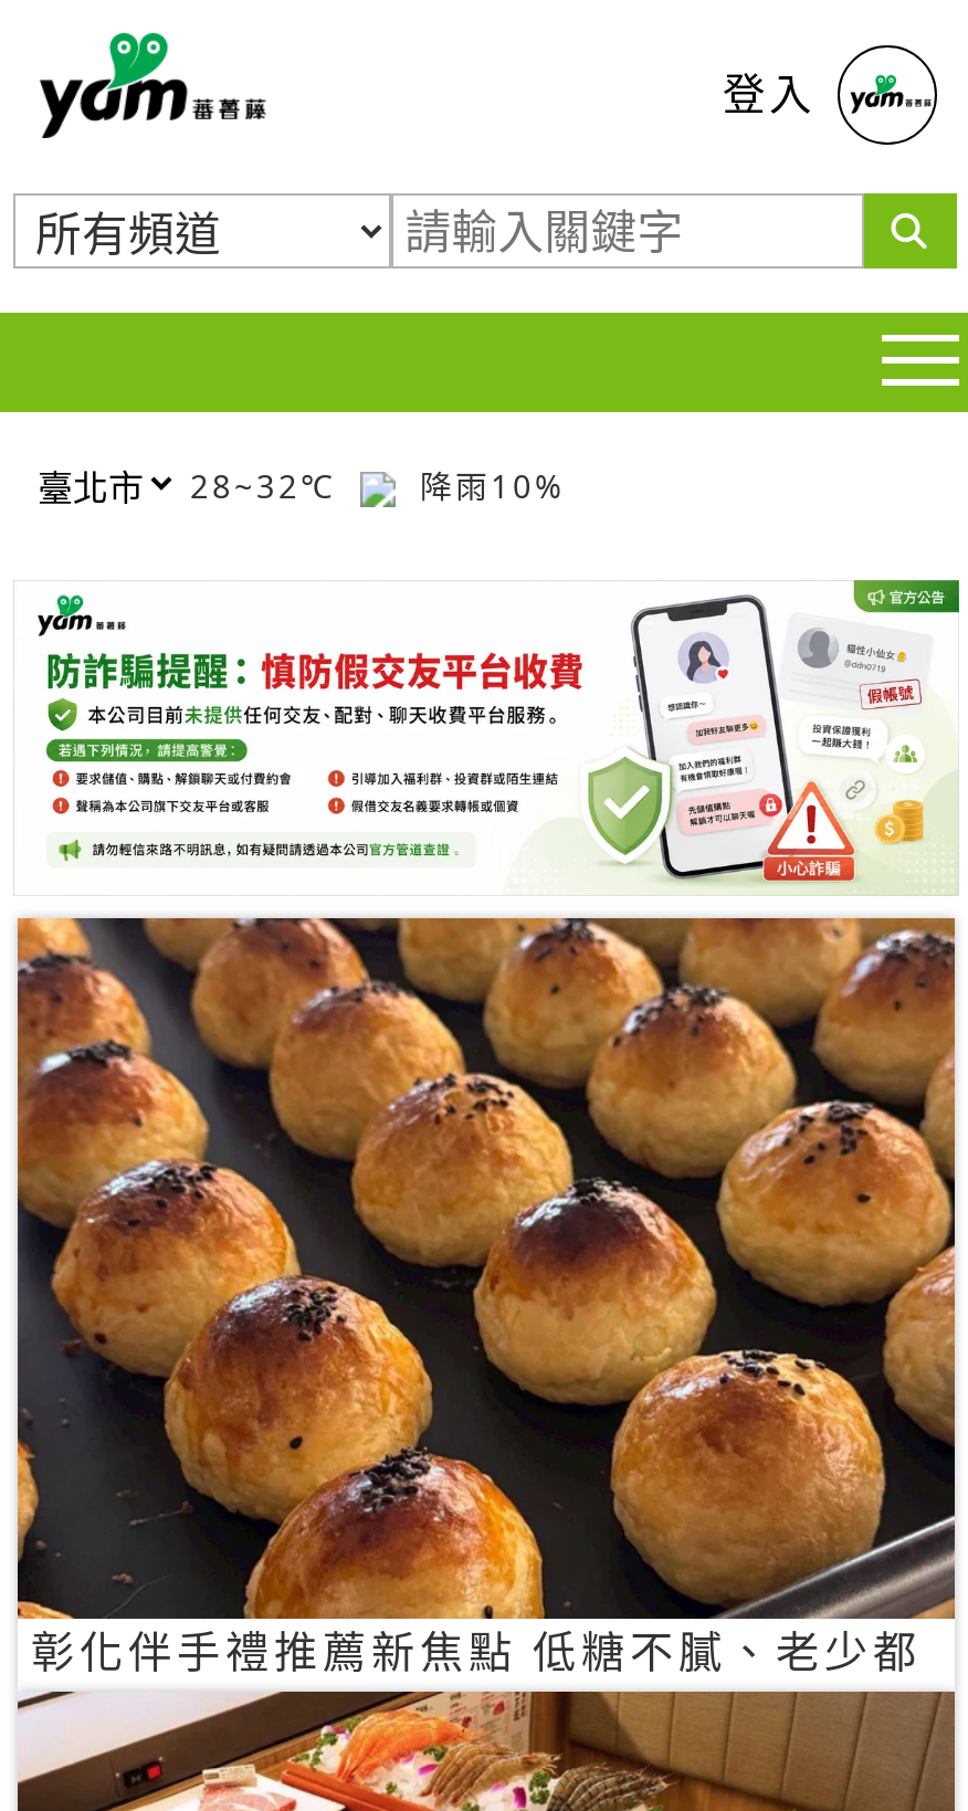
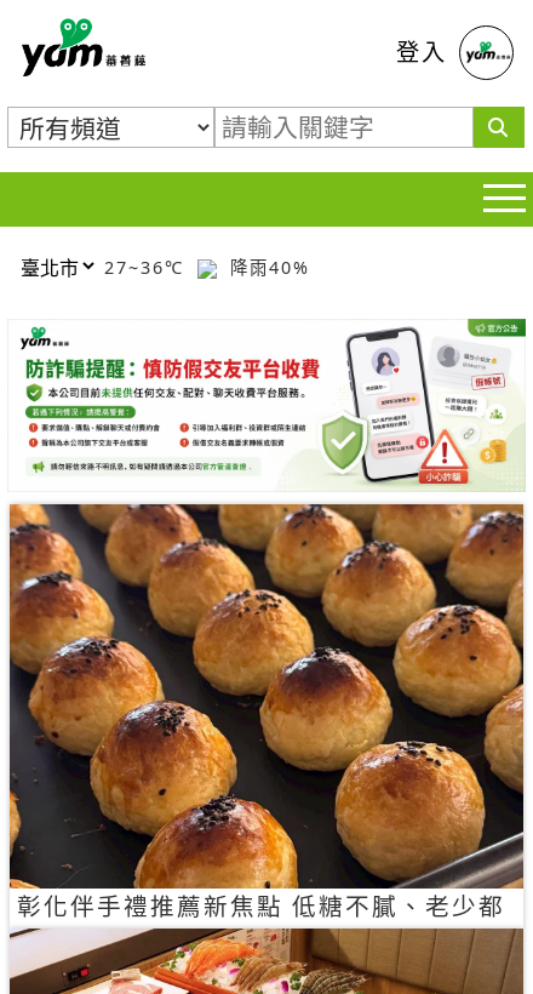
[190,464,349,506] 28~32℃ -> [104,255,191,278] 27~36℃
[407,464,566,506] 降雨10% -> [223,255,310,278] 降雨40%

